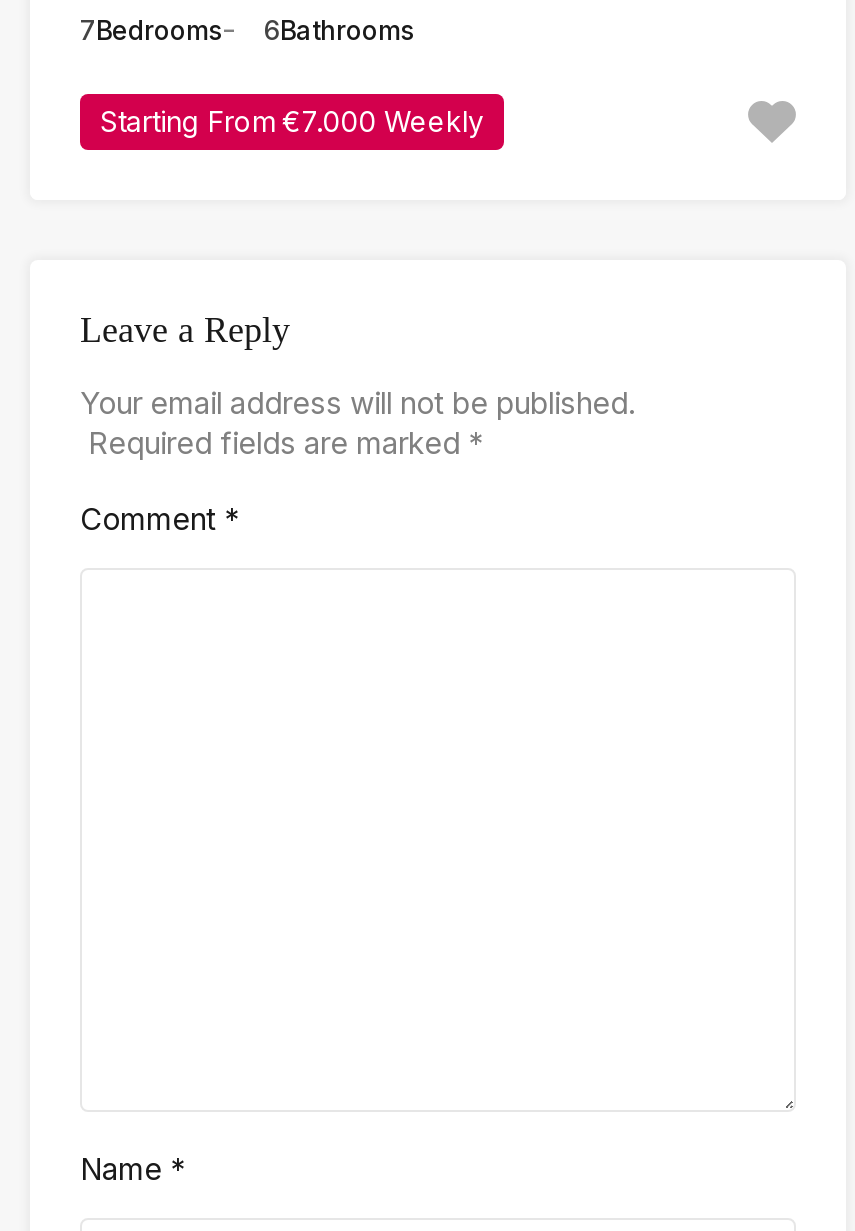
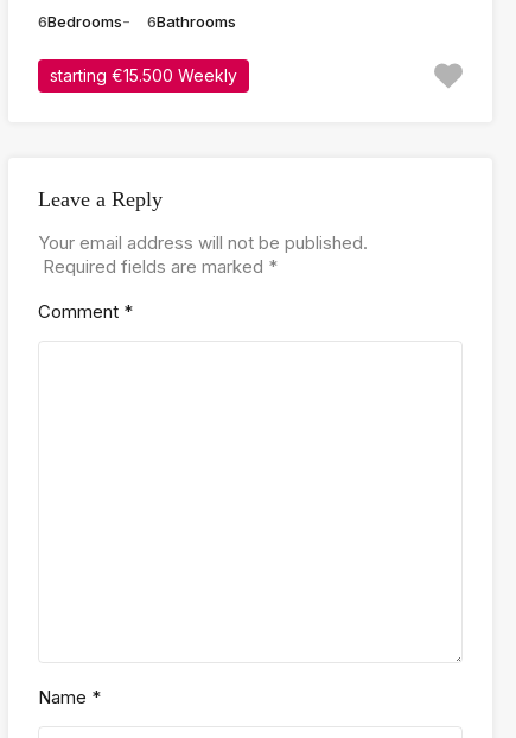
[80,14,414,46] 7 Bedrooms 6 Bathrooms -> [38,12,236,31] 6 Bedrooms 6 Bathrooms
[100,104,484,138] Starting From €7.000 Weekly -> [50,65,237,85] starting €15.500 Weekly

